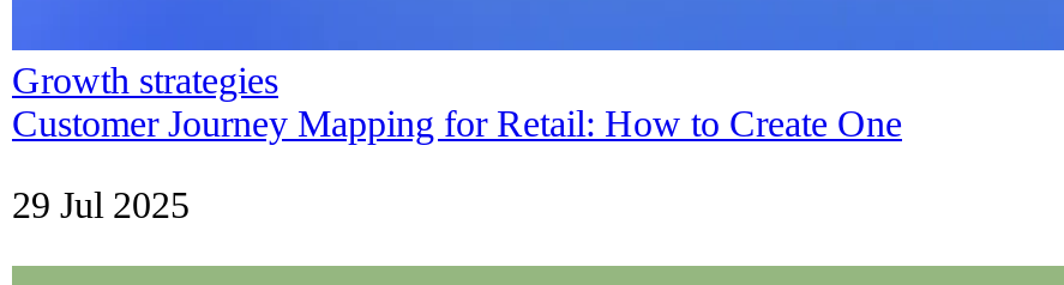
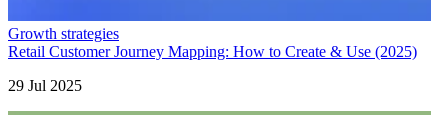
[12,104,902,145] Customer Journey Mapping for Retail: How to Create One -> [8,43,417,60] Retail Customer Journey Mapping: How to Create & Use (2025)

